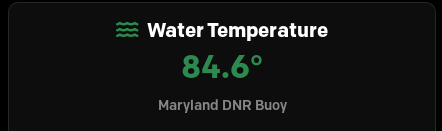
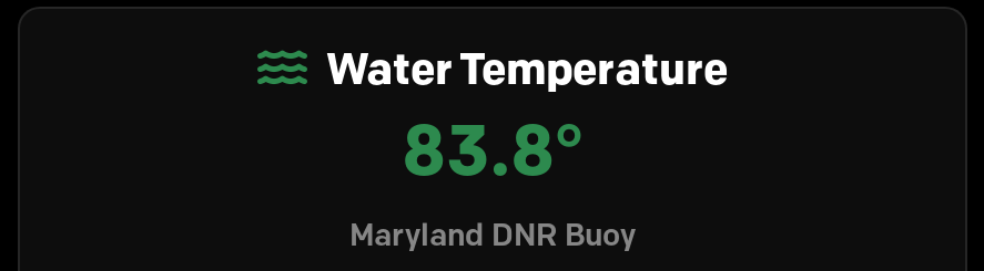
[181,47,263,86] 84.6° -> [402,107,584,193] 83.8°

